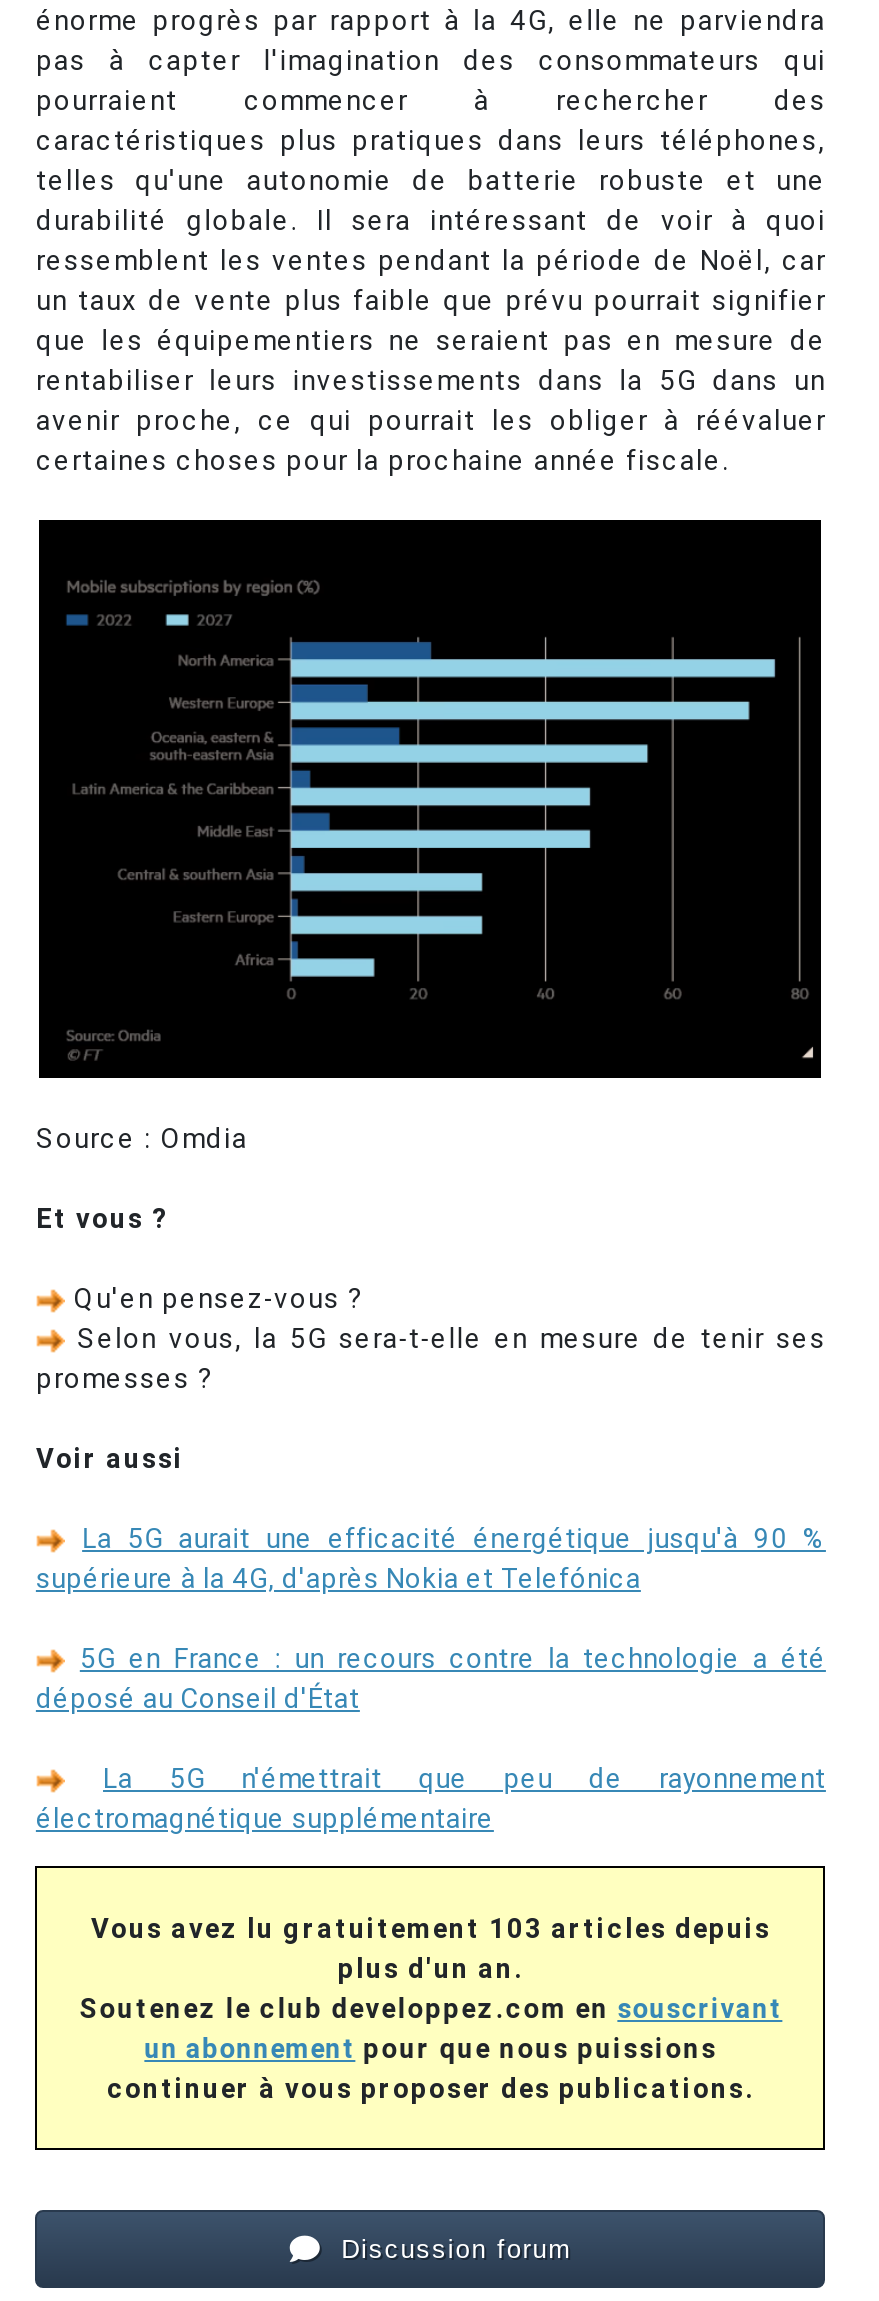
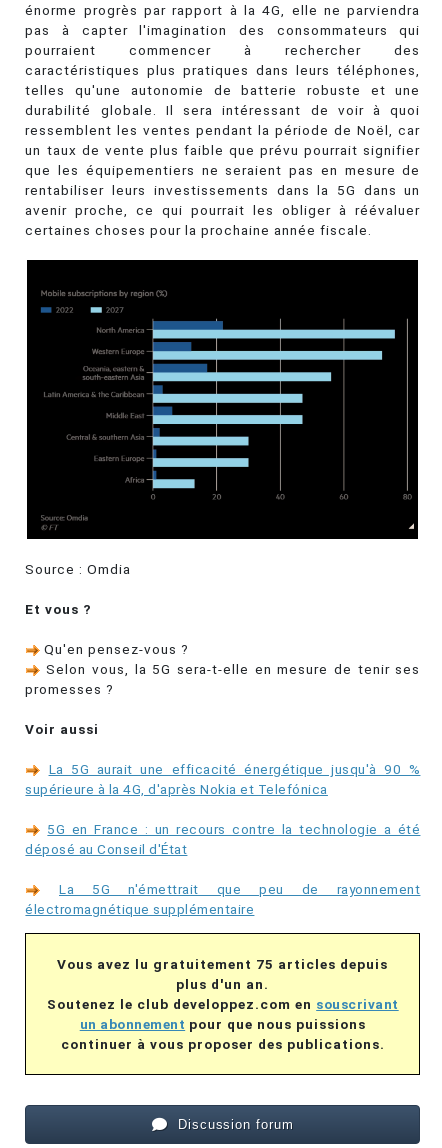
[91,1912,771,1944] Vous avez lu gratuitement 103 articles depuis -> [57,956,388,972] Vous avez lu gratuitement 75 articles depuis

